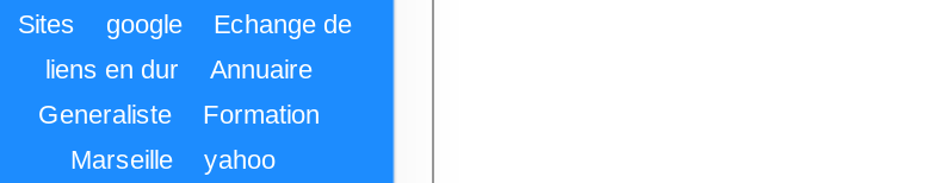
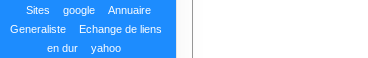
[45,10,352,83] Echange de | liens en dur -> none
[203,100,320,128] Formation -> [79,23,162,35] Echange de liens
[70,145,173,173] Marseille -> [46,42,77,54] en dur

